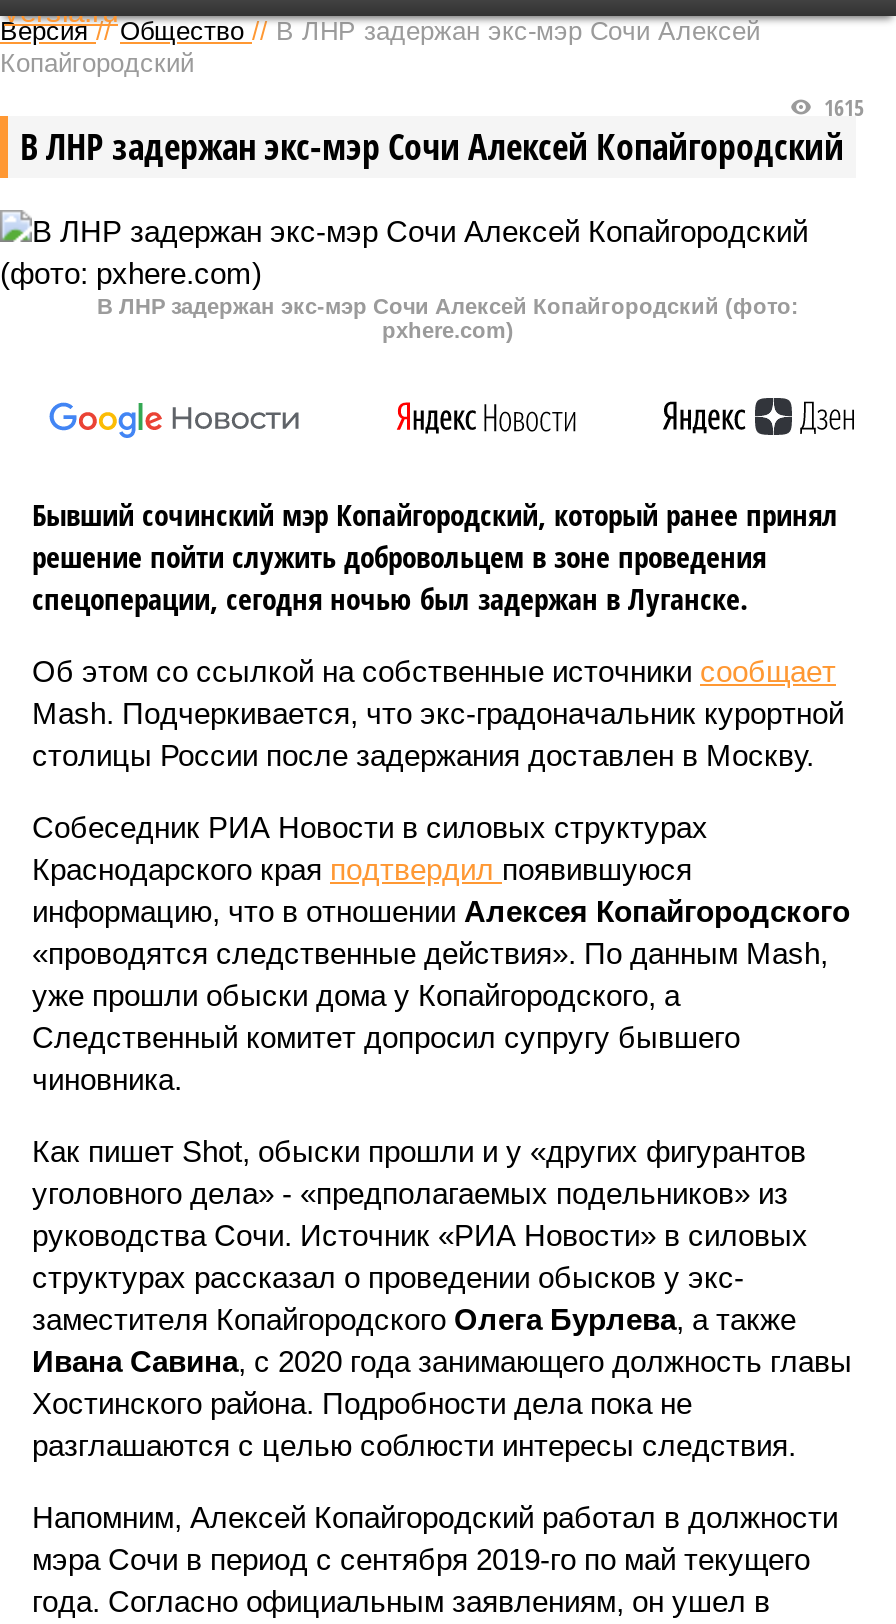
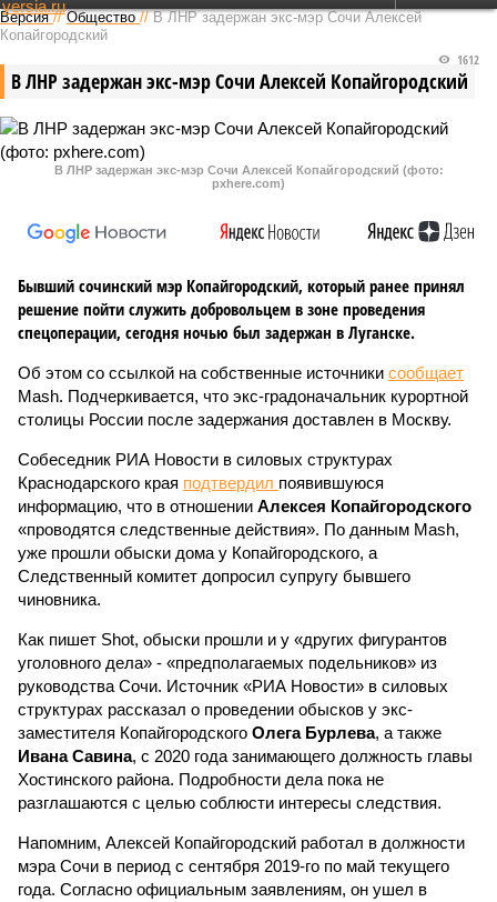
[818,92,864,122] 1615 -> [454,51,479,68] 1612

